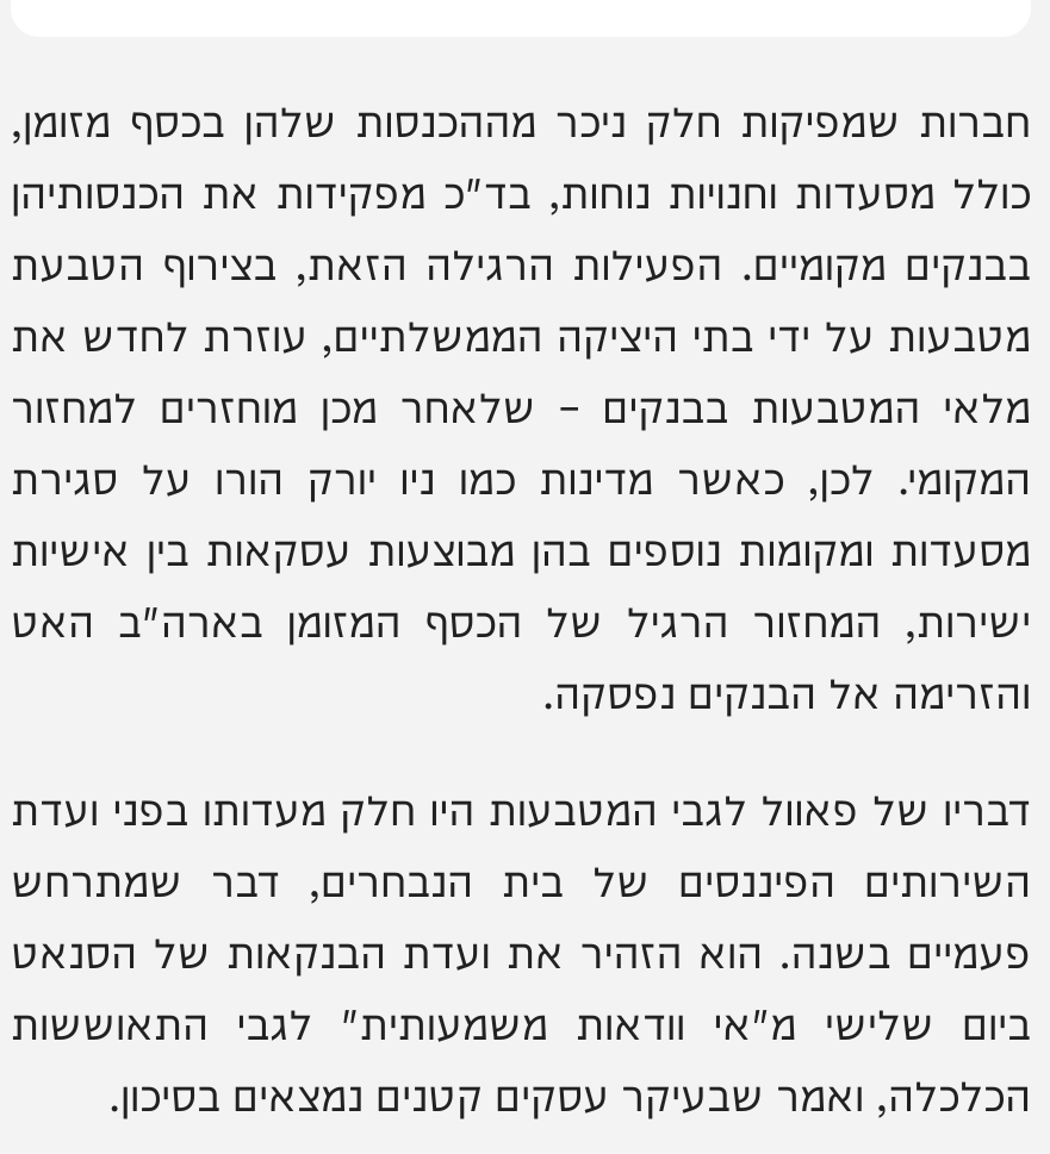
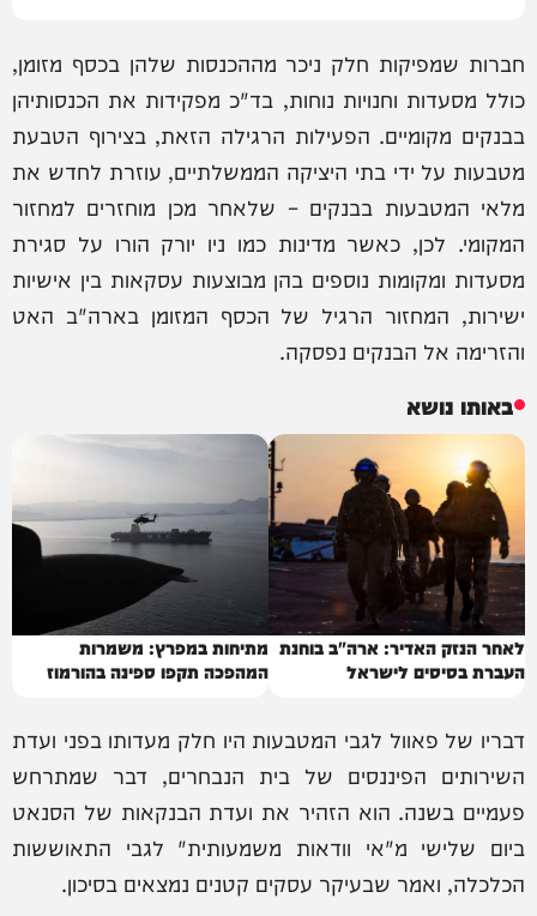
none -> [11,434,526,684] [image] | לאחר הנזק האדיר: ארה"ב בוחנת | העברת בסיסים לישראל
none -> [47,633,268,684] מתיחות במפרץ: משמרות | המהפכה תקפו ספינה בהורמוז
none -> [406,387,514,422] באותו נושא

